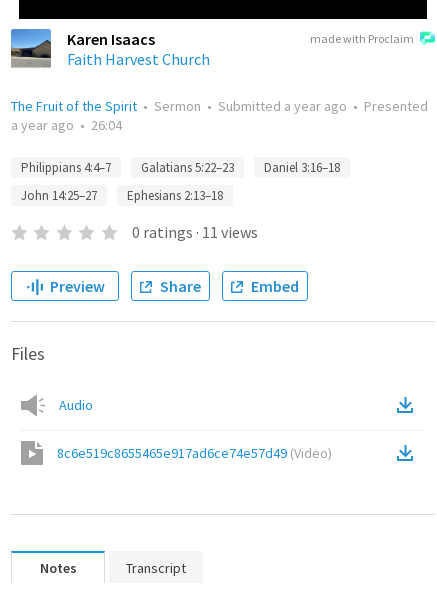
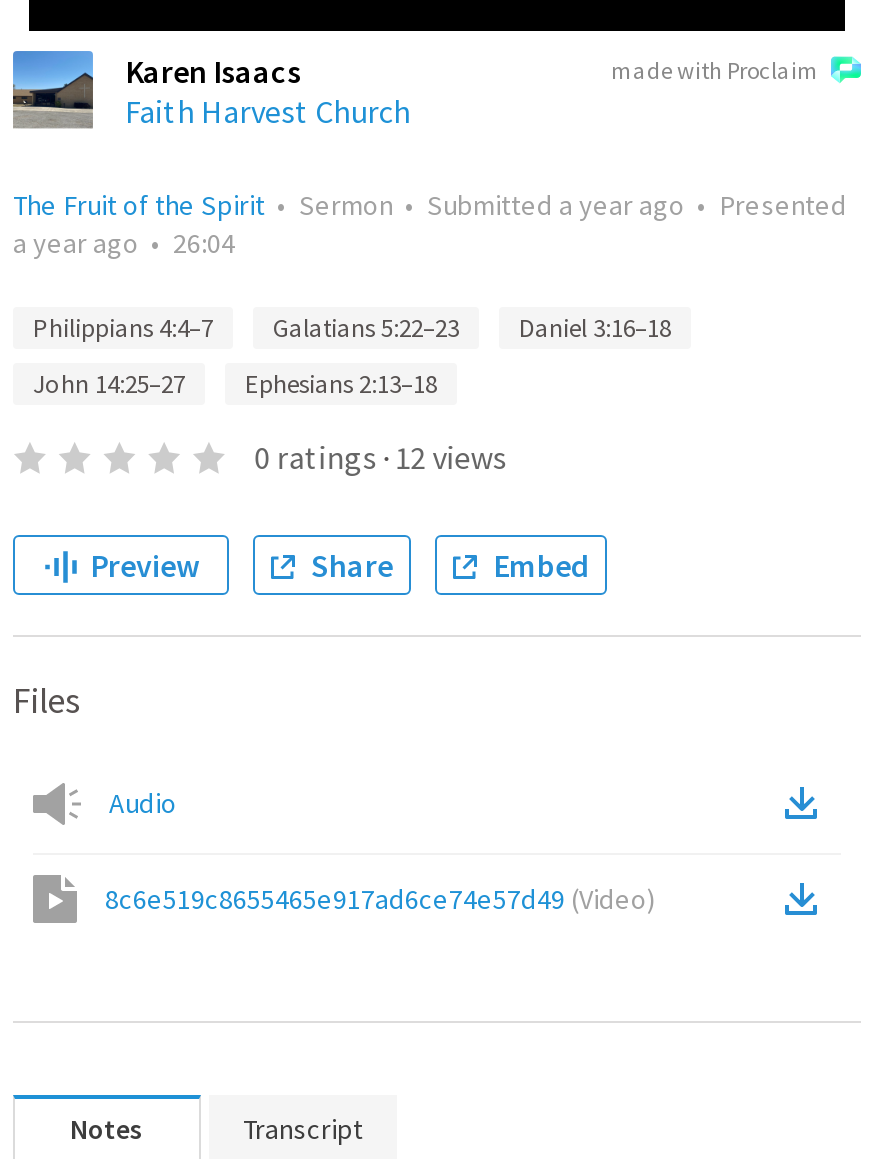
[132,222,258,242] 0 ratings · 11 views -> [254,437,506,477] 0 ratings · 12 views

